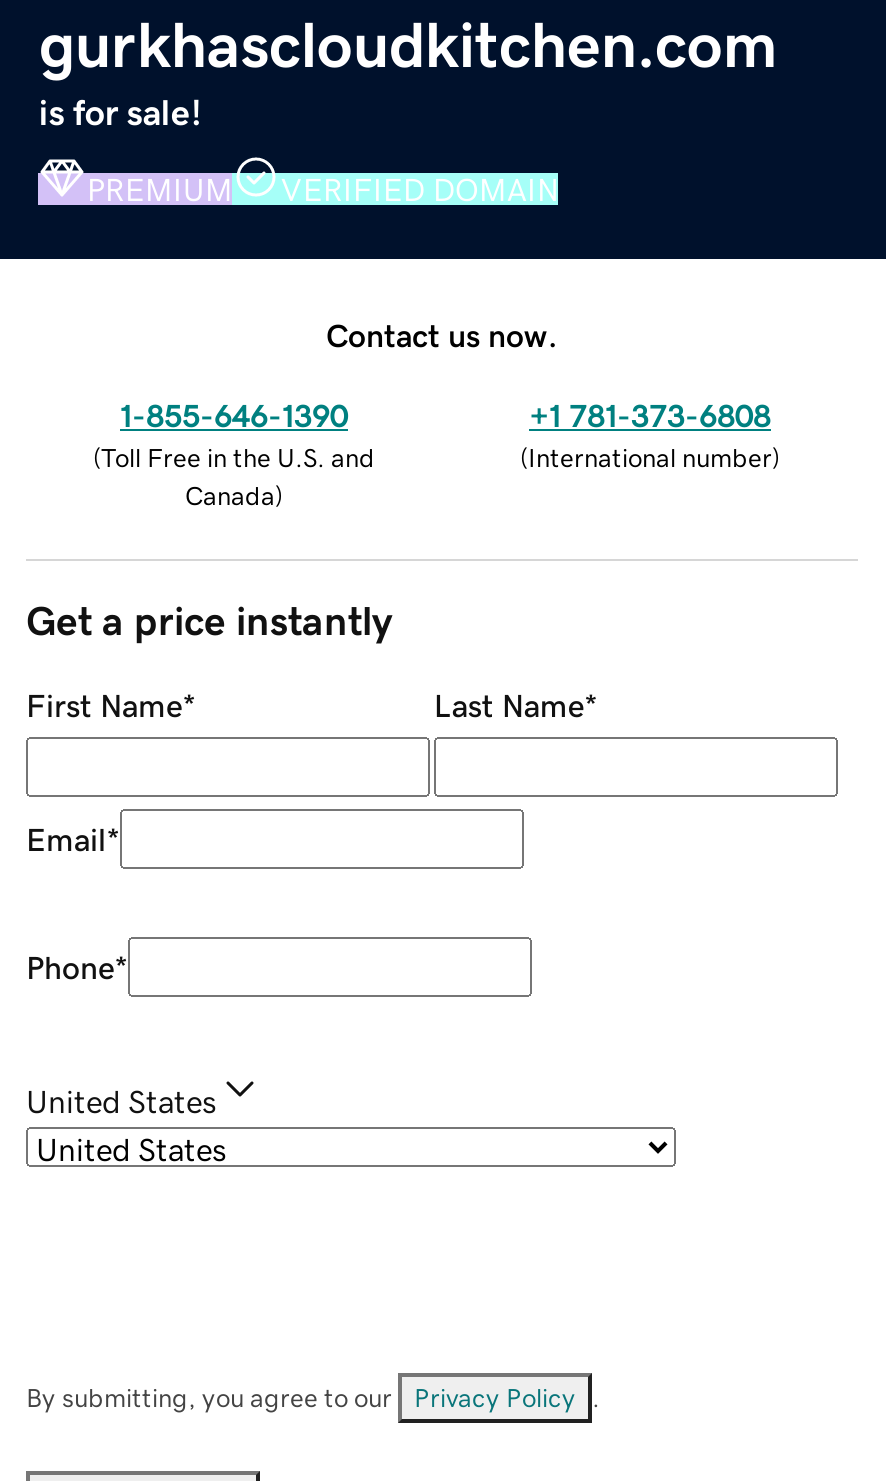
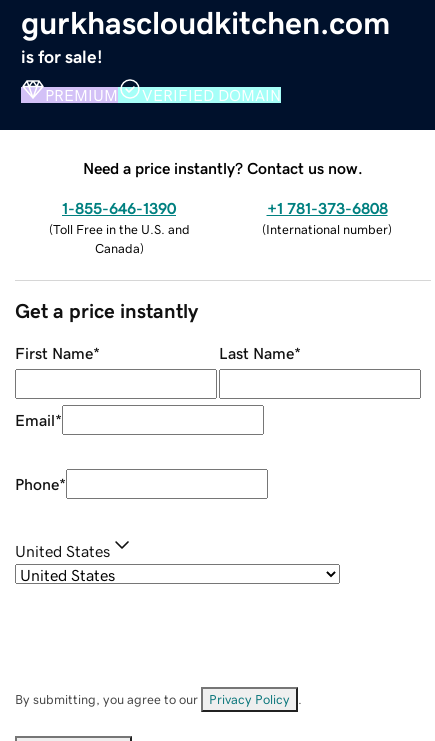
[326,318,558,350] Contact us now. -> [83,160,363,176] Need a price instantly? Contact us now.

